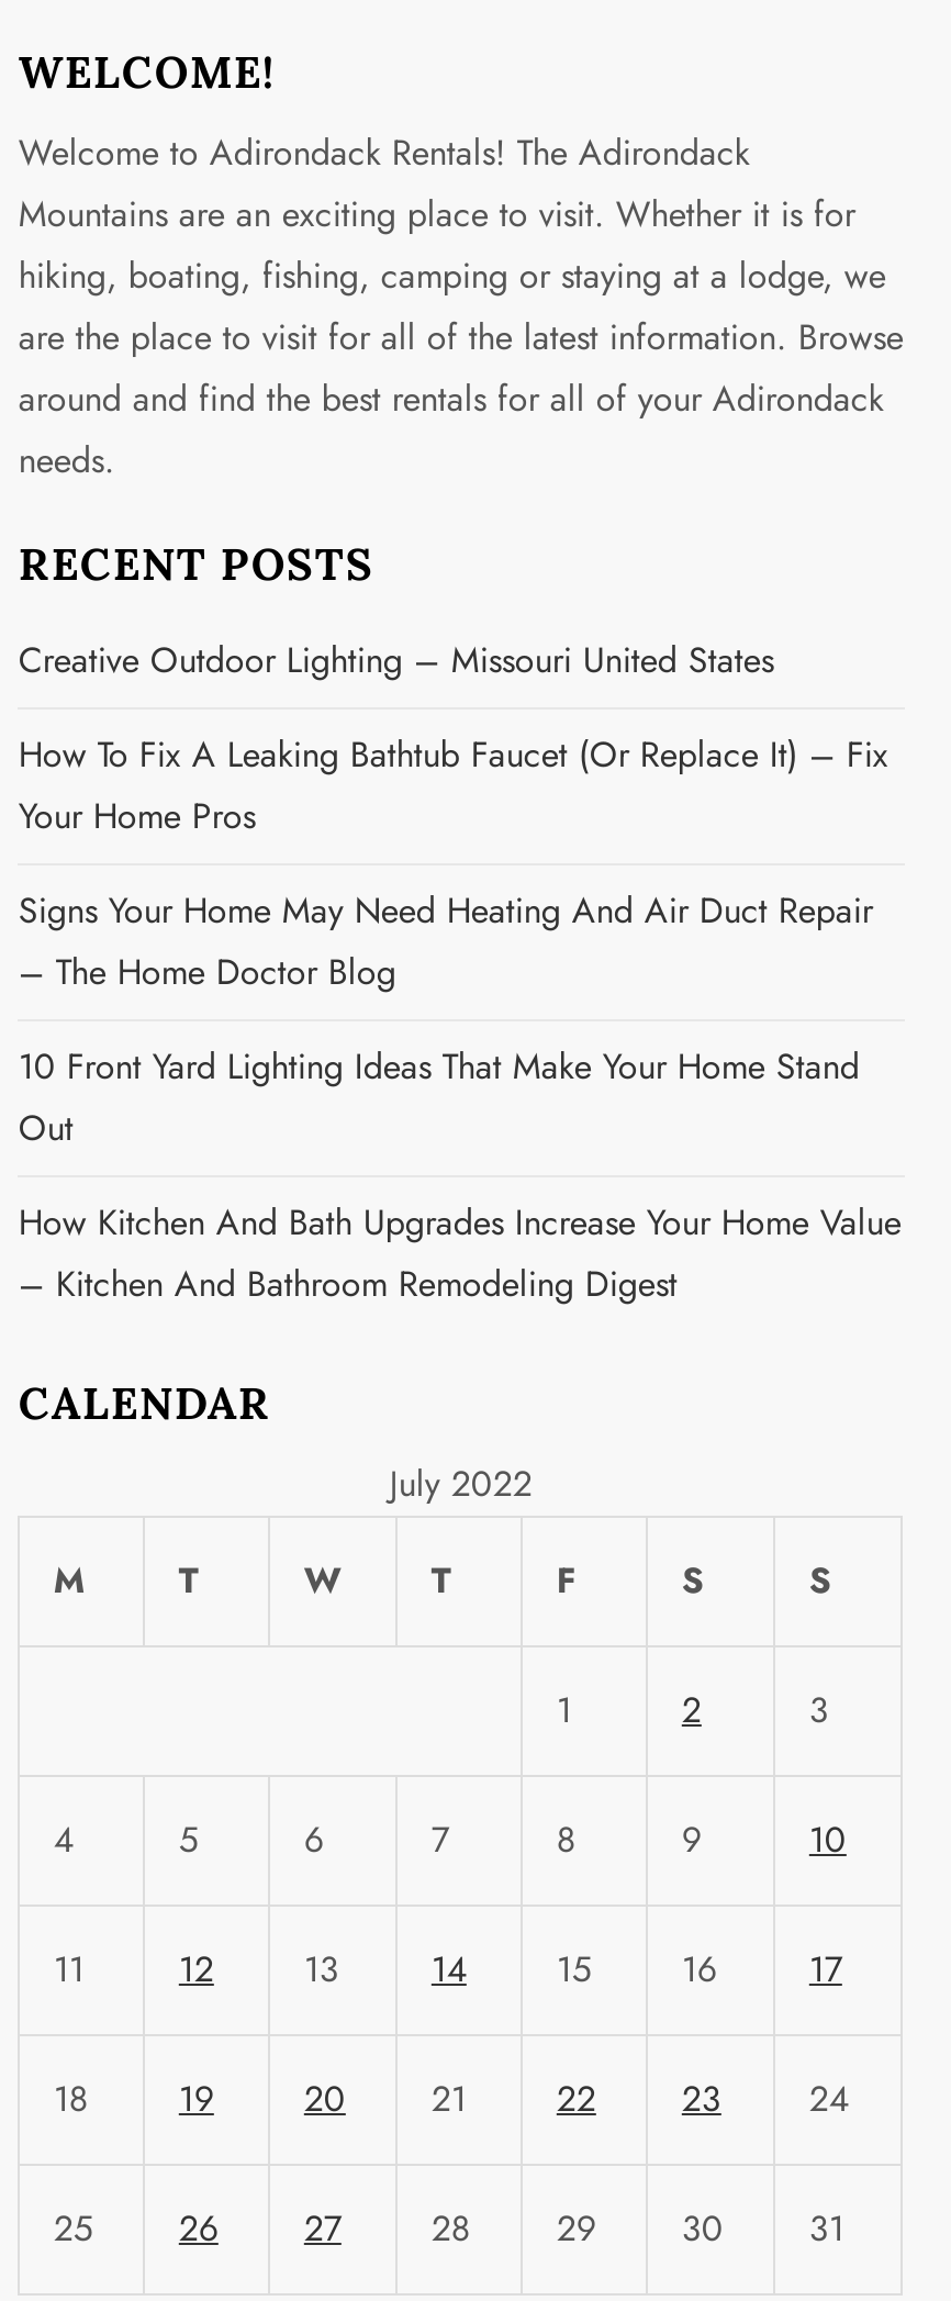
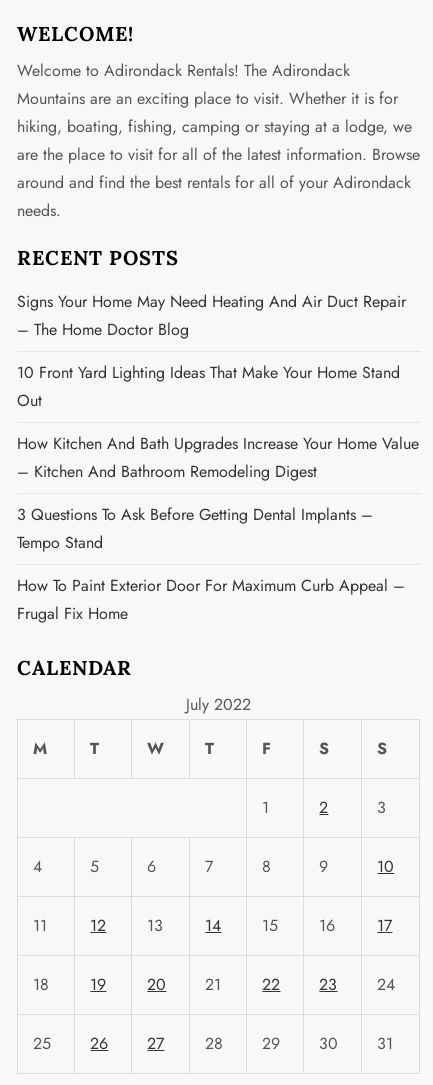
[18,635,888,841] Creative Outdoor Lighting – Missouri United States | How To Fix A Leaking Bathtub Faucet (or Replace It) – Fix | Your Home Pros -> none
moved [18,885,901,1309] -> [17,290,419,483]: Signs Your Home May Need Heating And Air Duct Repair | – The Home Doctor Blog | 10 Front Yard Lighting Ideas That Make Your Home Stand | Out | How Kitchen And Bath Upgrades Increase Your Home Value | – Kitchen And Bathroom Remodeling Digest
none -> [17,503,405,625] 3 Questions To Ask Before Getting Dental Implants – | Tempo Stand | How To Paint Exterior Door For Maximum Curb Appeal – | Frugal Fix Home

